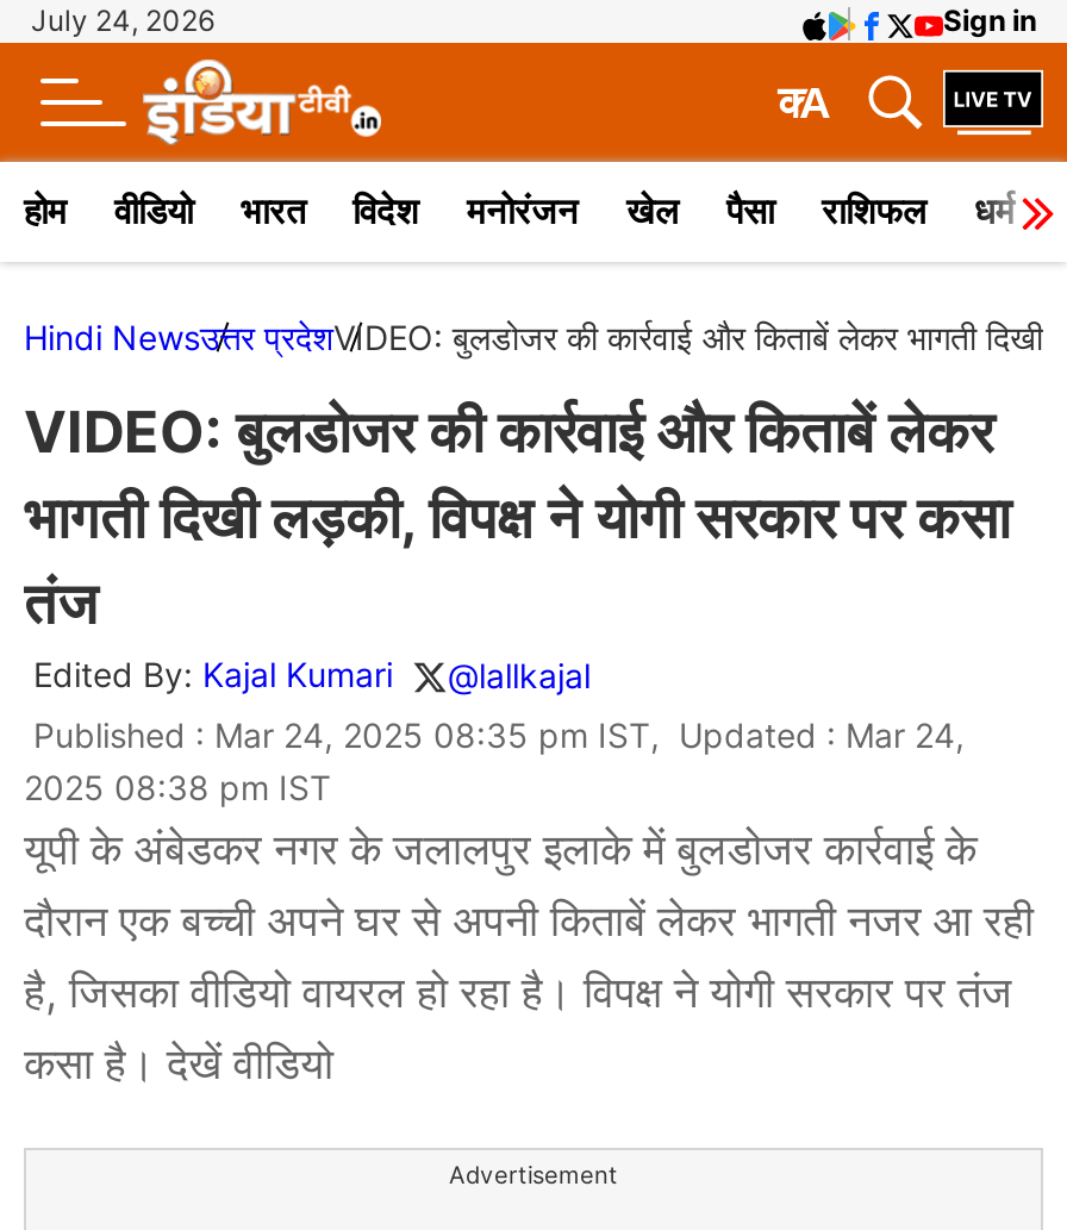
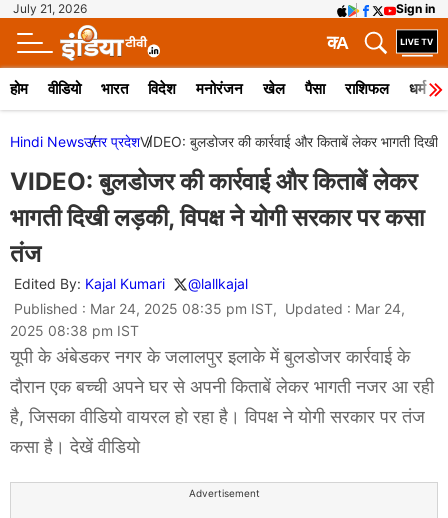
[31,2,214,38] July 24, 2026 -> [13,1,87,16] July 21, 2026

